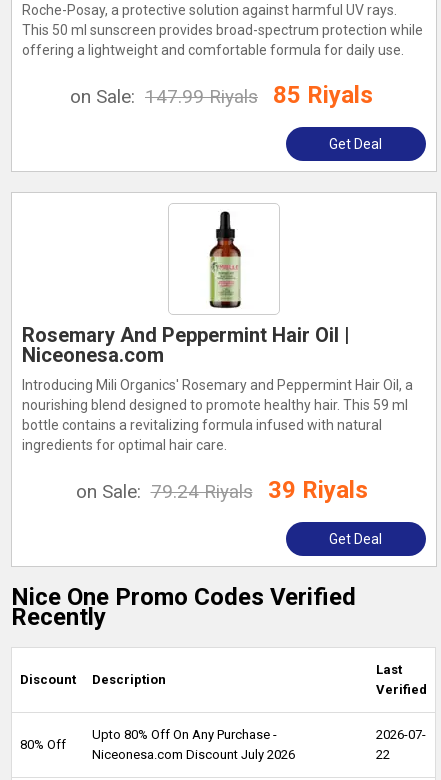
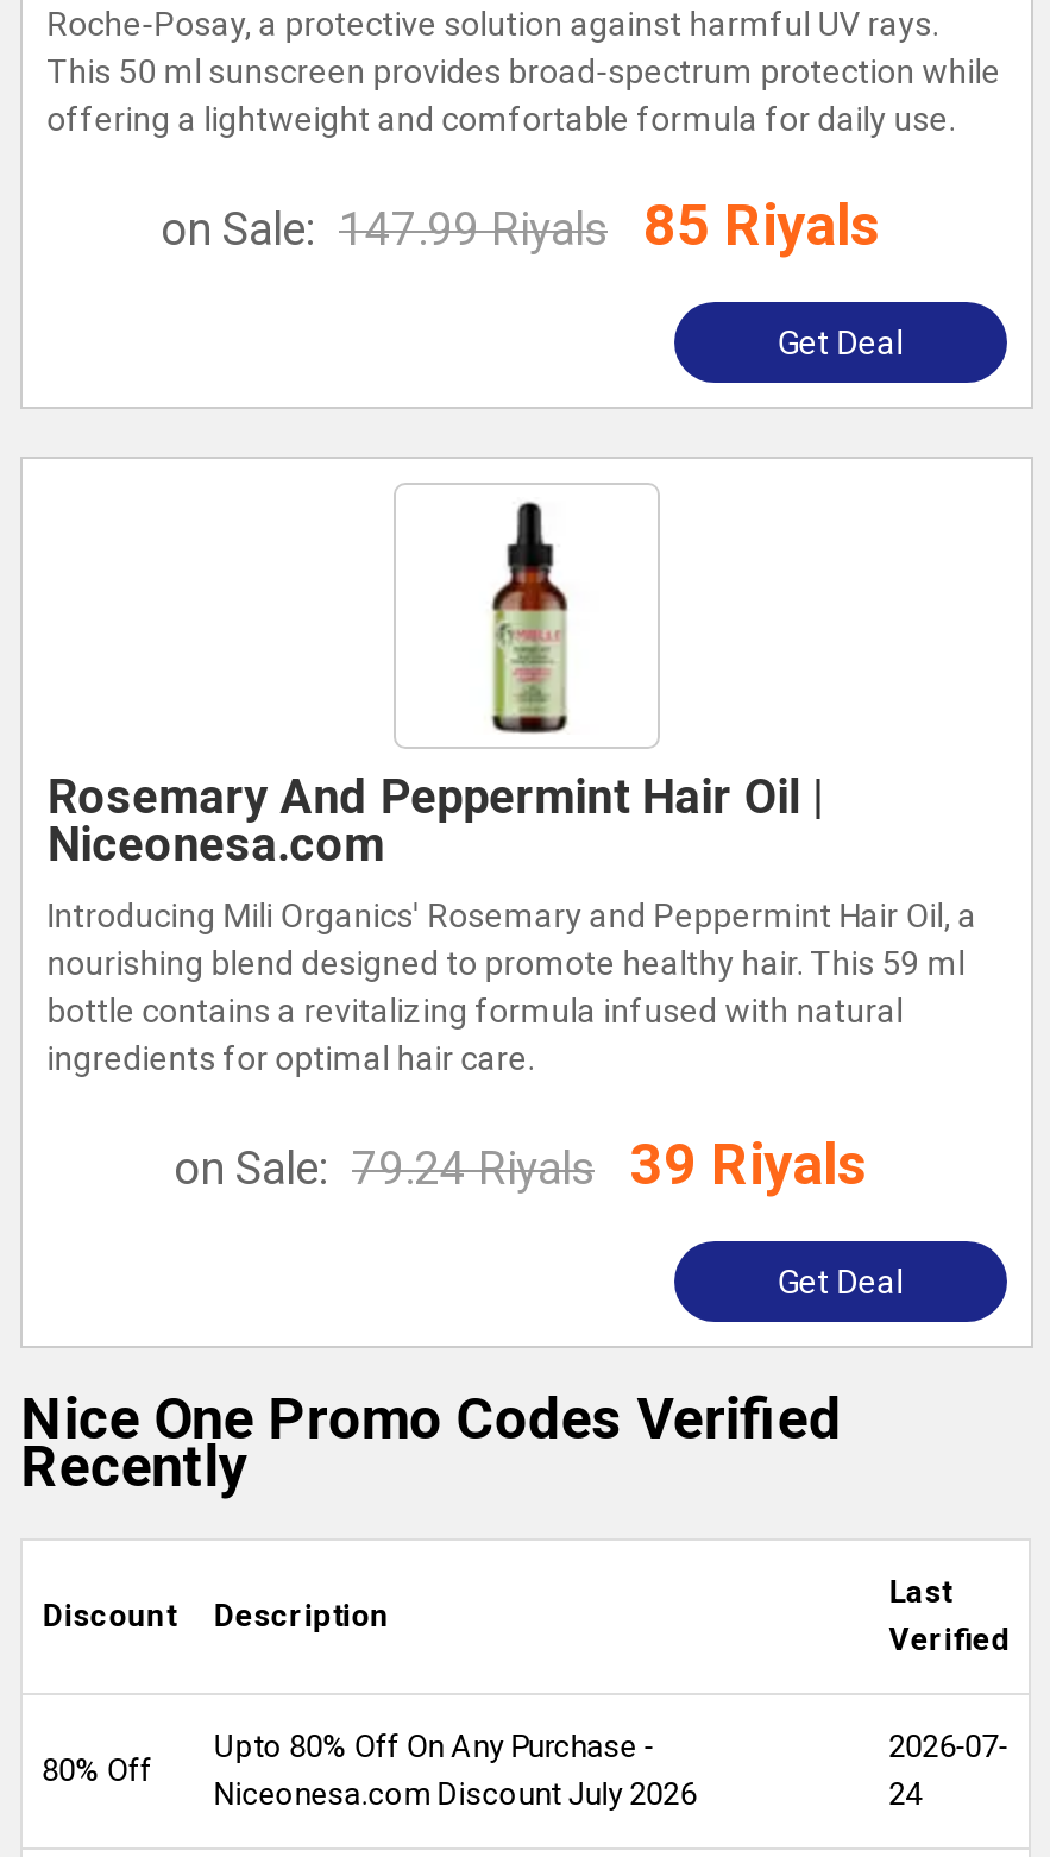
[376,747,390,762] 22 -> [889,1776,922,1812] 24

